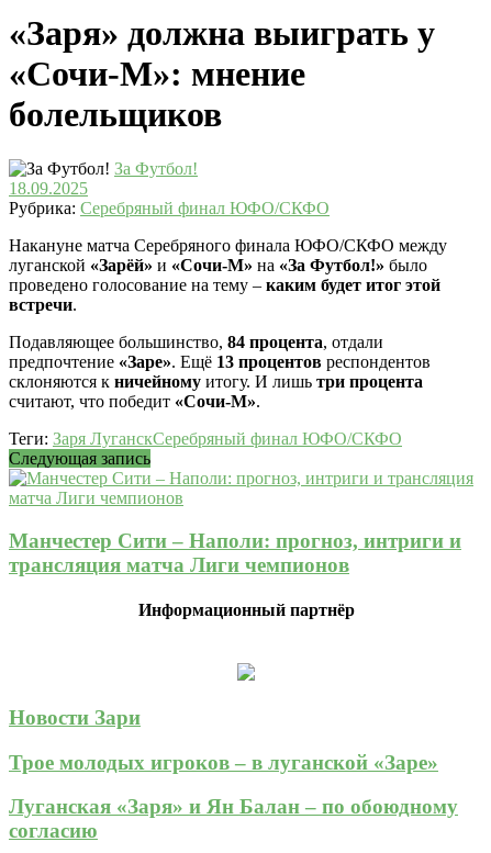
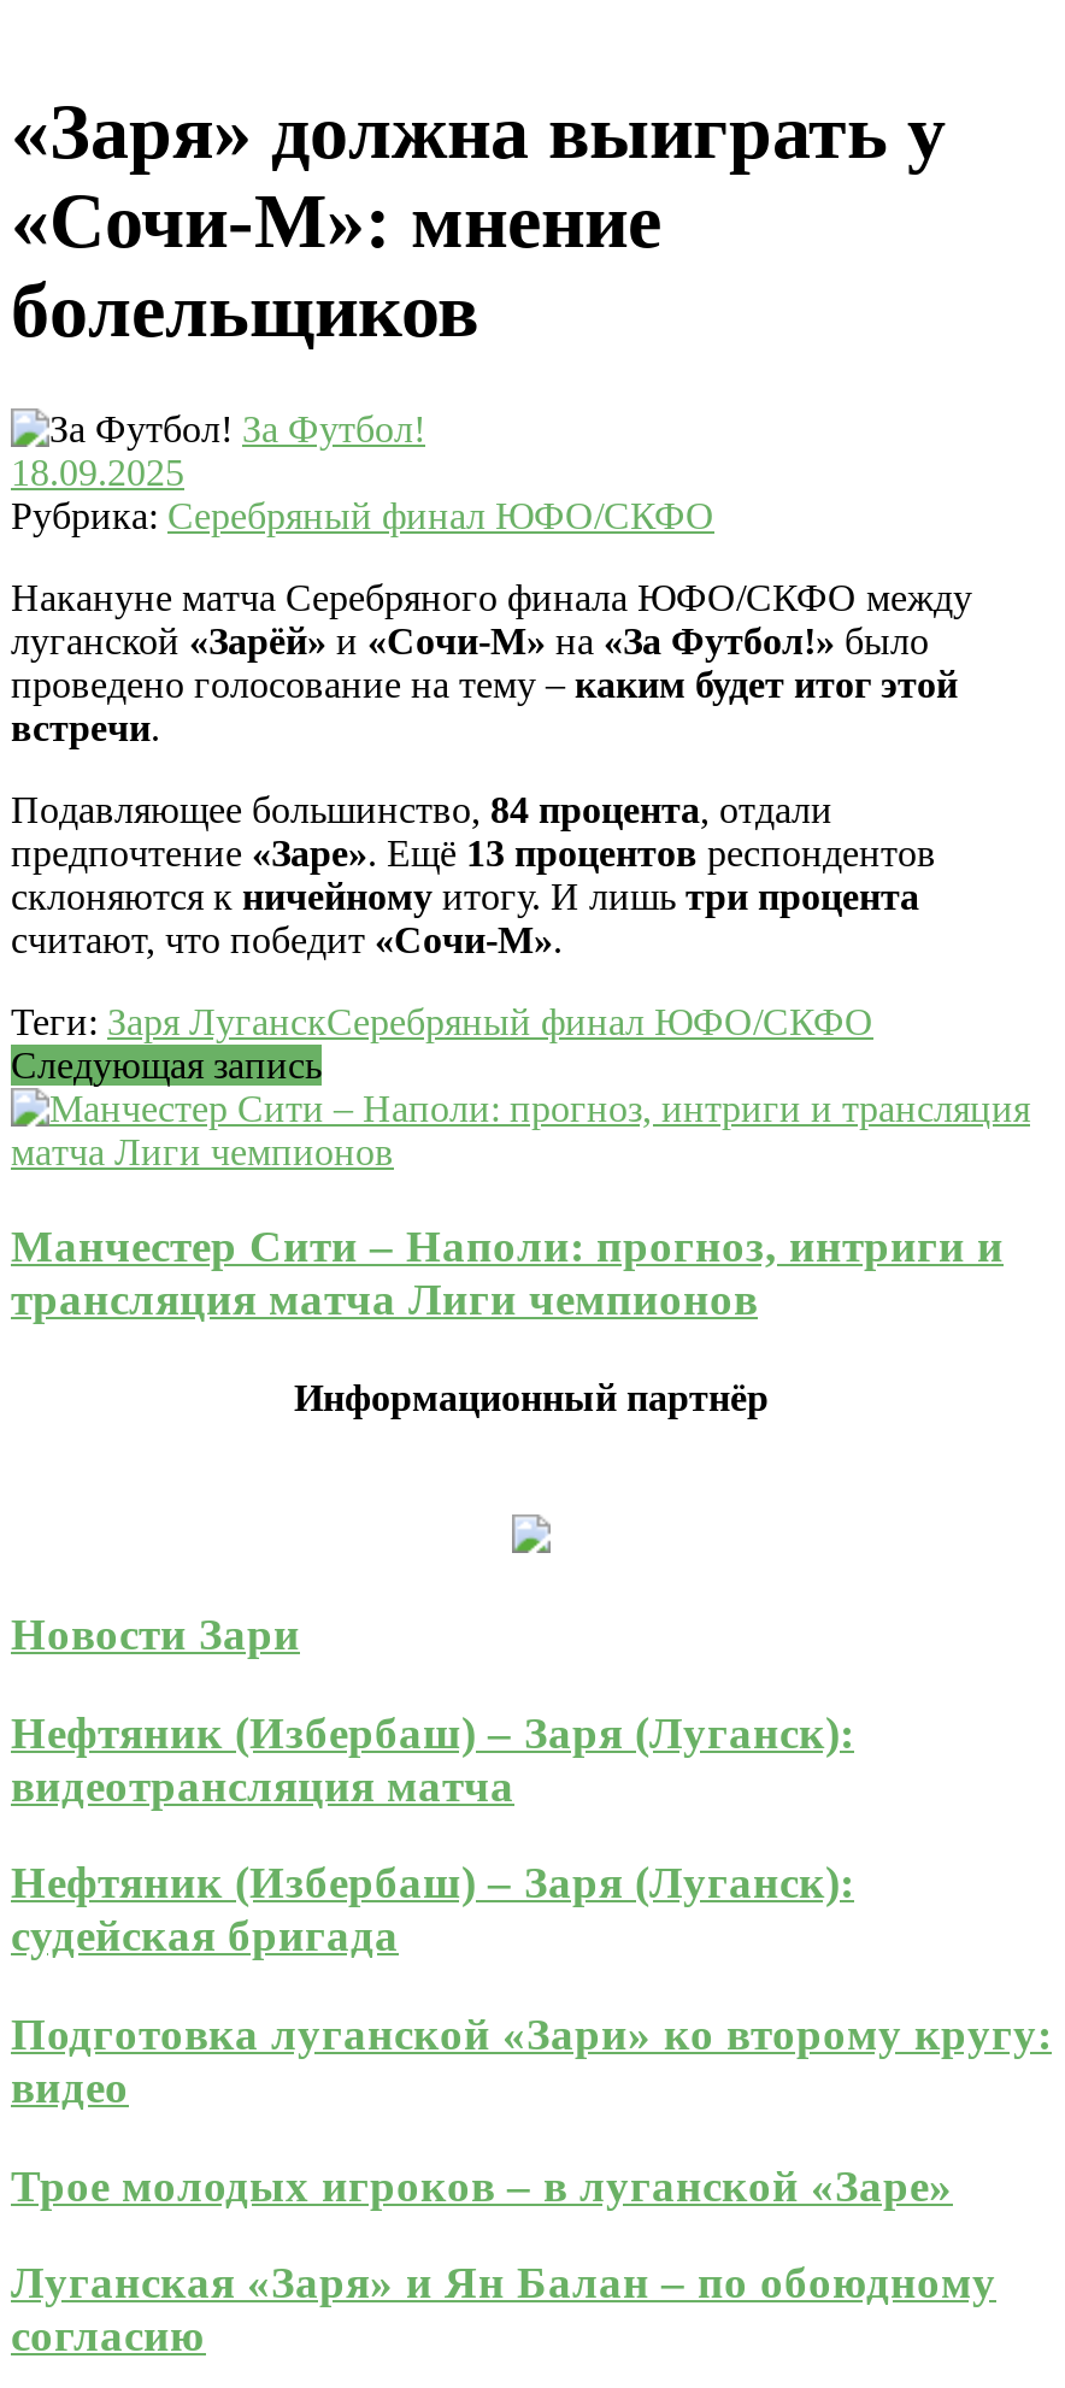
none -> [11,1706,1052,2112] Нефтяник (Избербаш) – Заря (Луганск): | видеотрансляция матча | Нефтяник (Избербаш) – Заря (Луганск): | судейская бригада | Подготовка луганской «Зари» ко второму кругу: | видео

